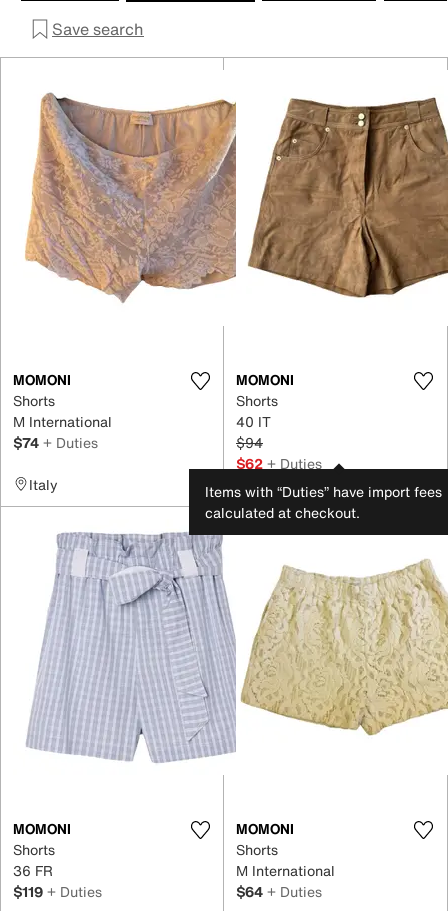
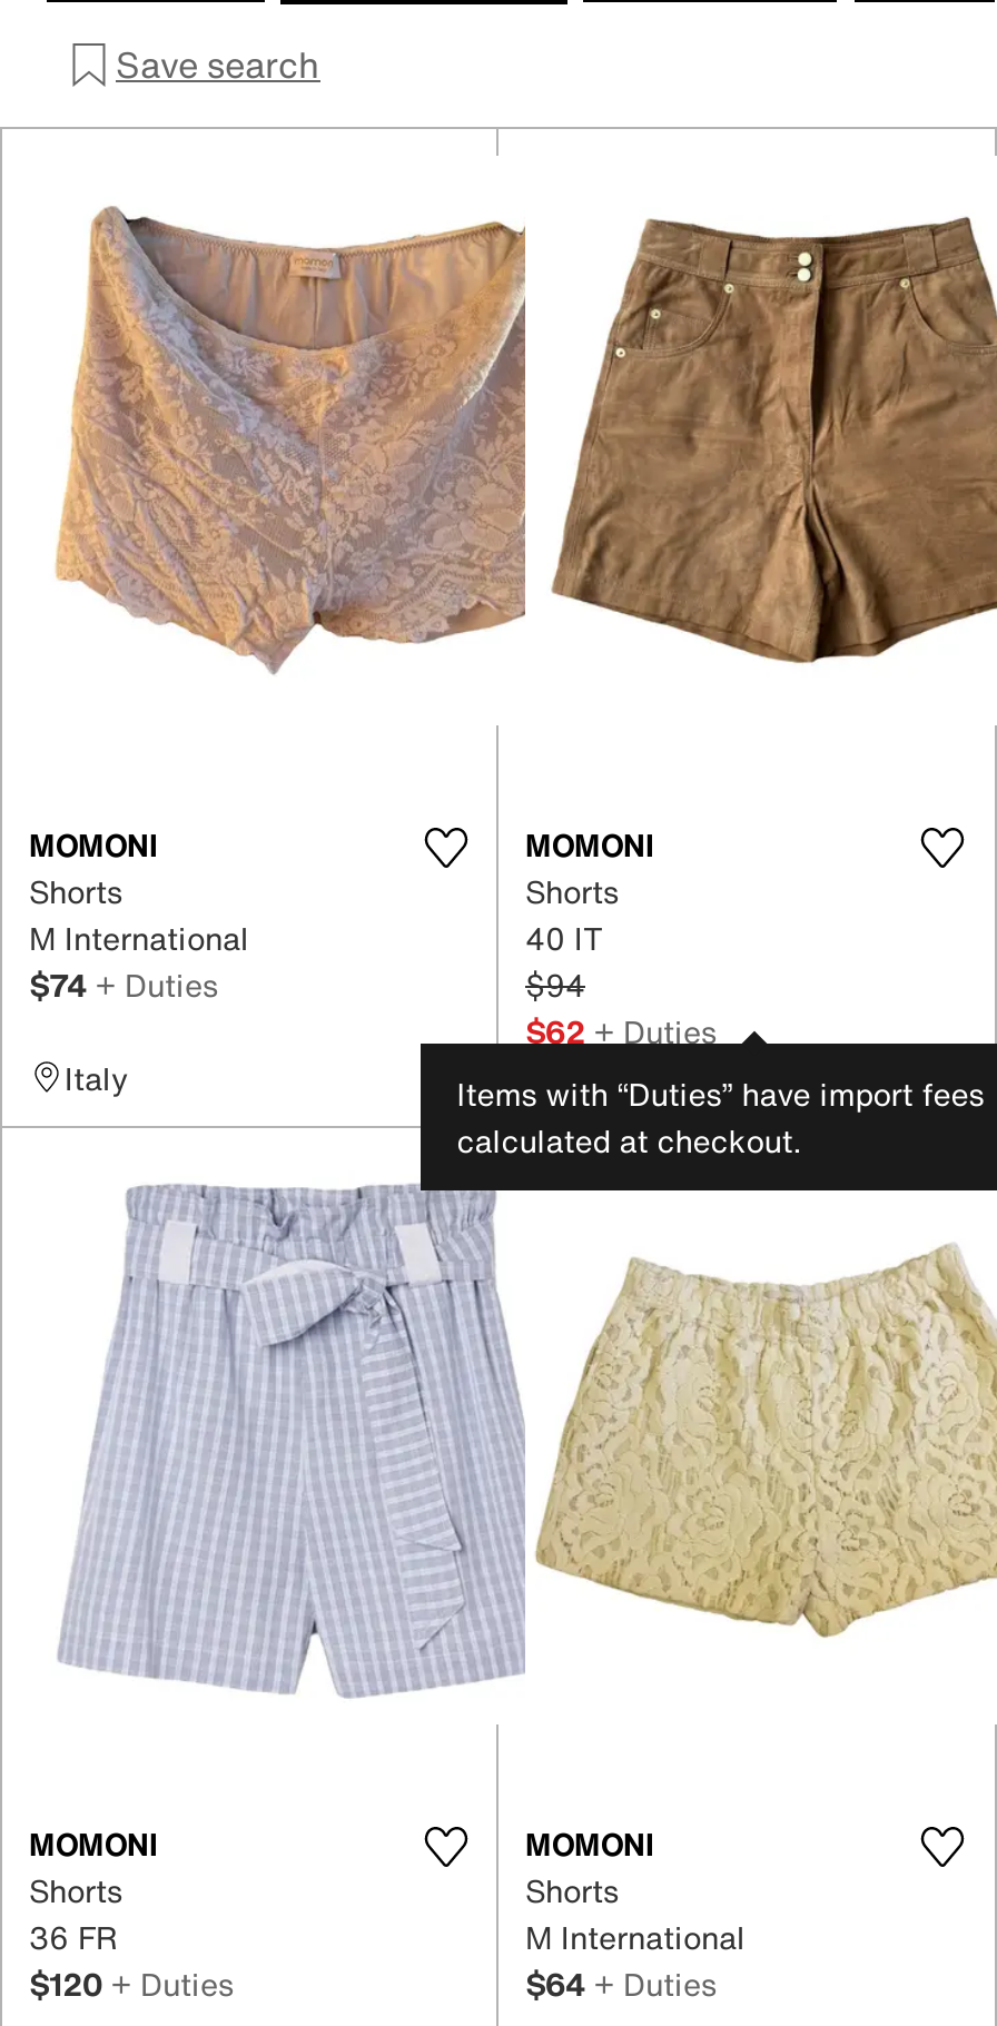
[13,881,102,902] $119 + Duties -> [29,1960,234,2007] $120 + Duties

